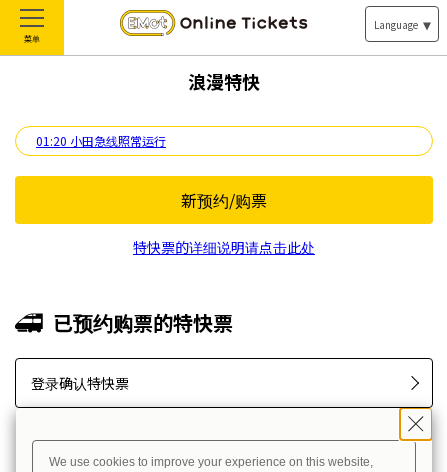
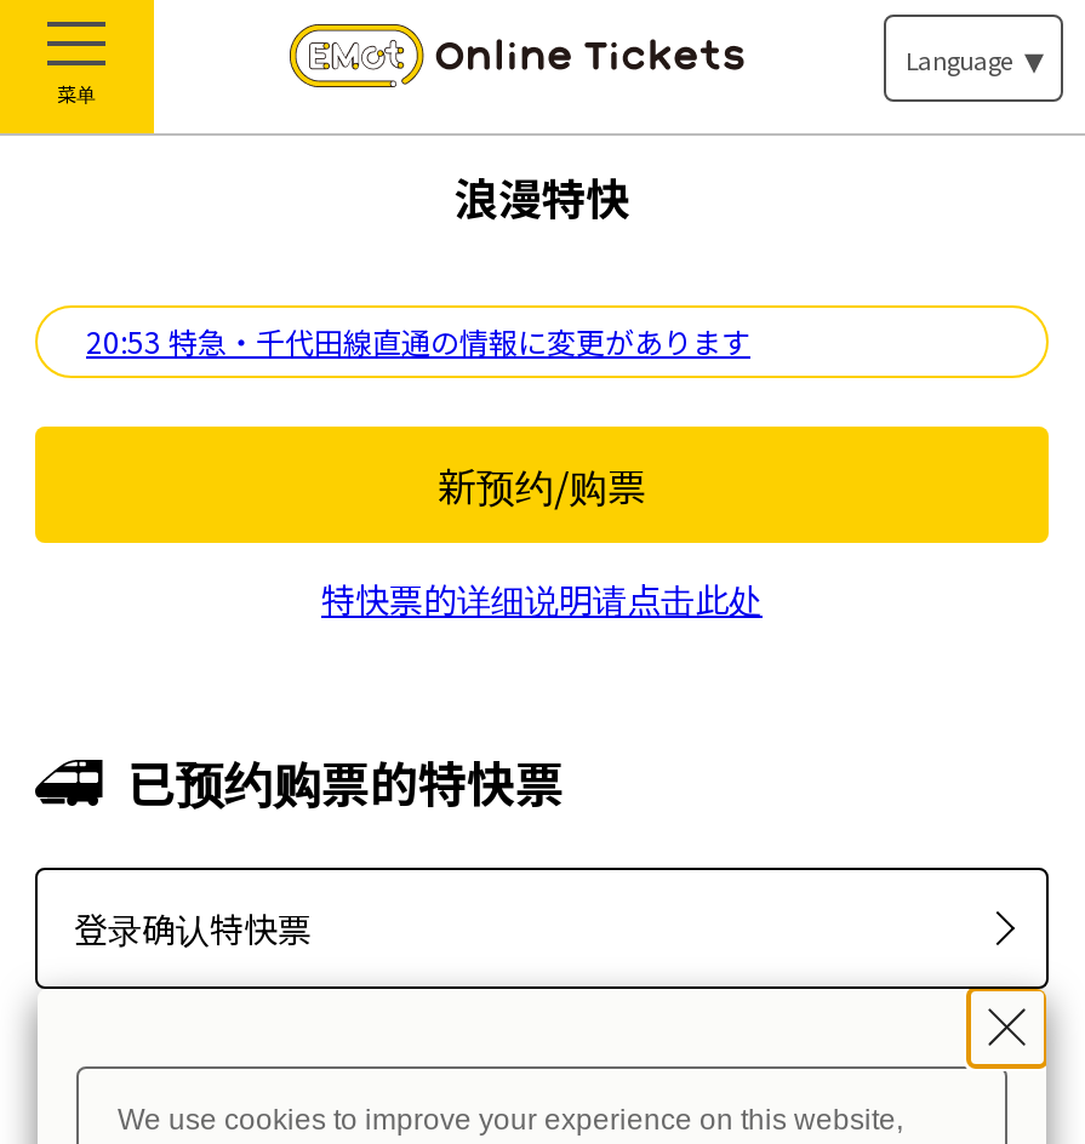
[36,132,166,149] 01:20 小田急线照常运行 -> [86,320,750,361] 20:53 特急・千代田線直通の情報に変更があります

